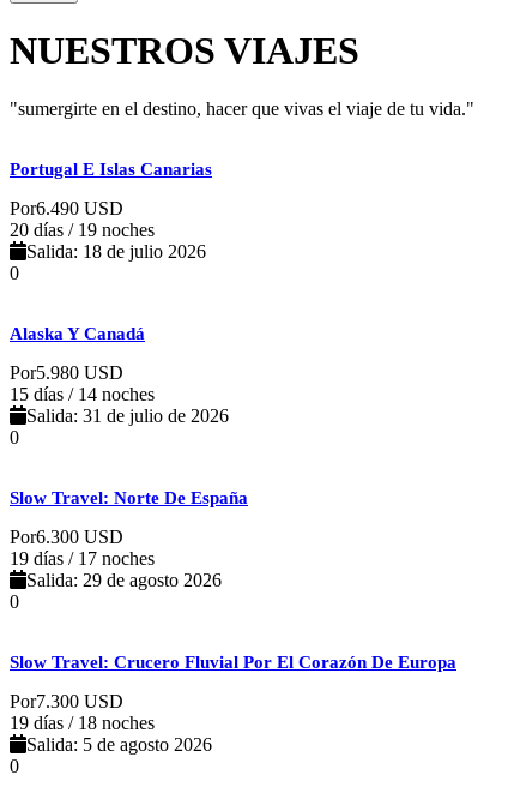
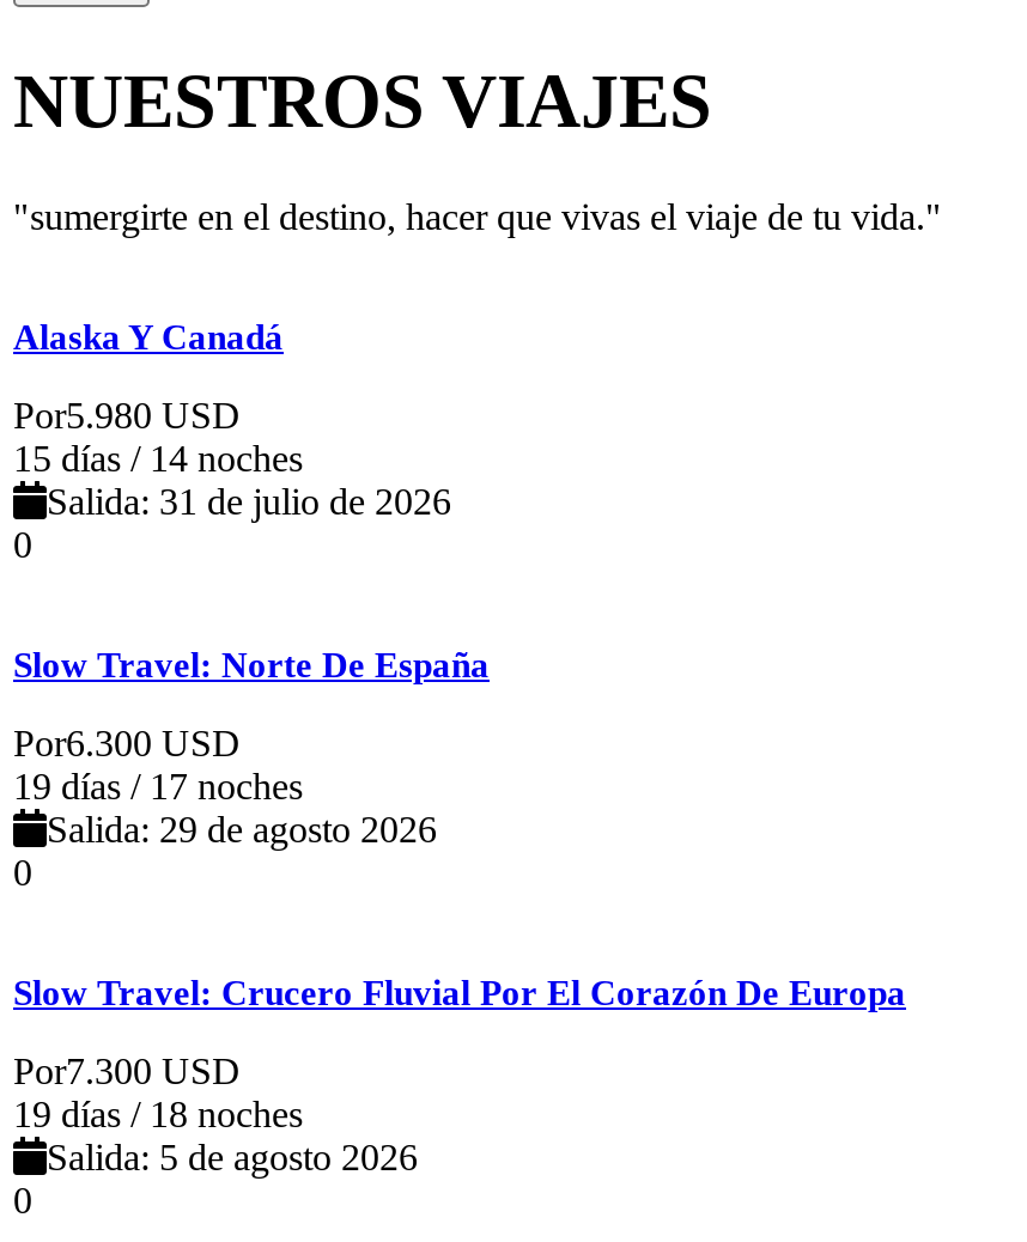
[10,160,212,284] Portugal E Islas Canarias | Por6.490 USD | 20 días / 19 noches | Salida: 18 de julio 2026 | 0 -> none

